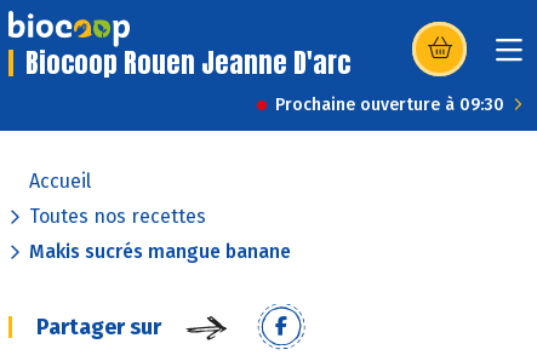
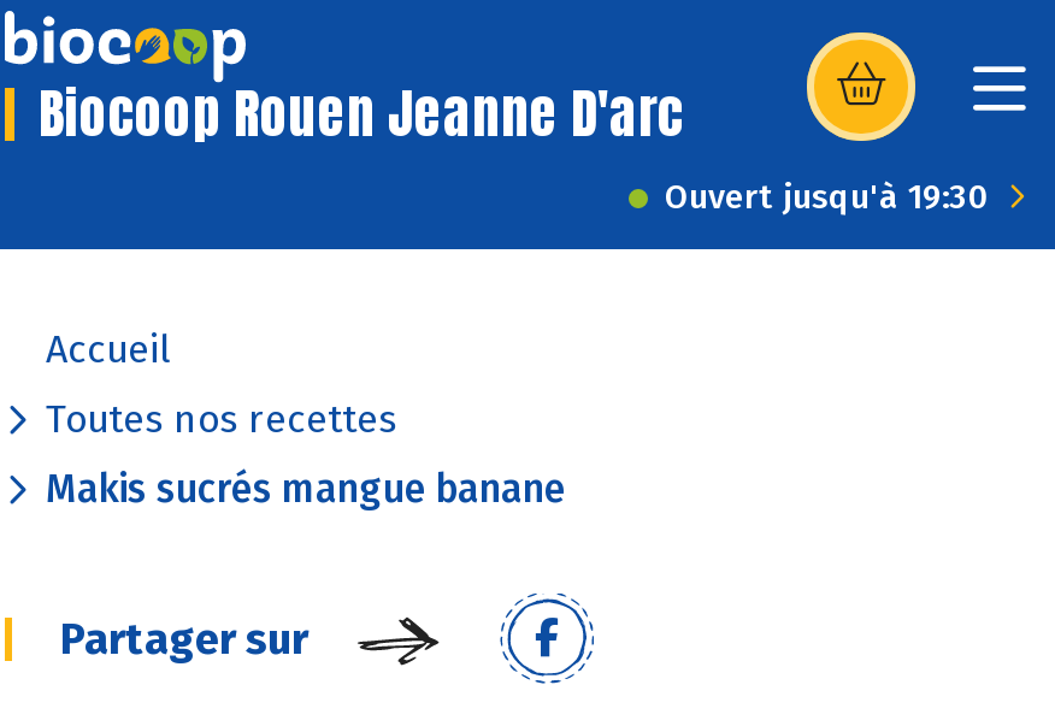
[275,94,504,115] Prochaine ouverture à 09:30 -> [665,177,990,218] Ouvert jusqu'à 19:30

